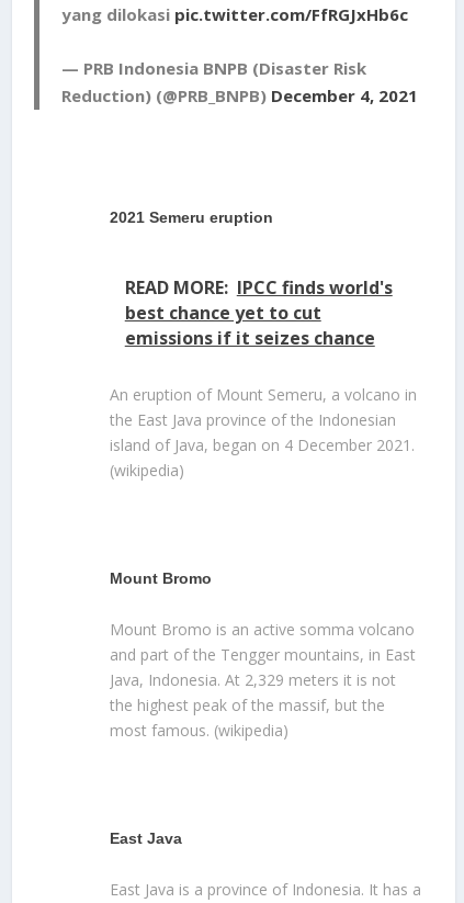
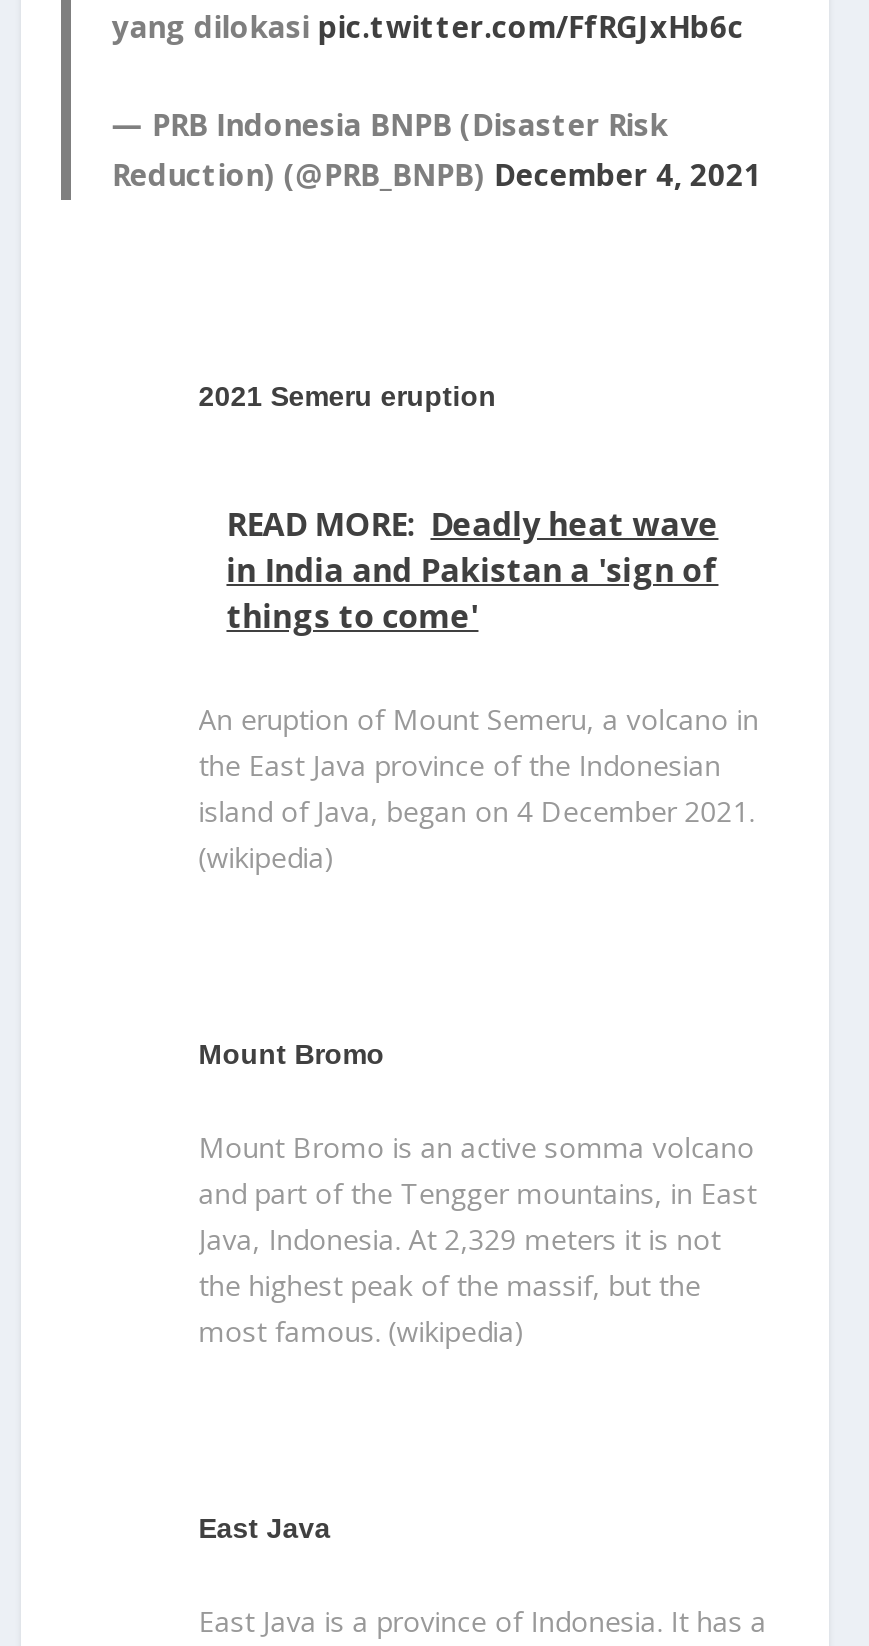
[125,275,392,350] READ MORE: IPCC finds world's | best chance yet to cut | emissions if it seizes chance -> [226,502,718,638] READ MORE: Deadly heat wave | in India and Pakistan a 'sign of | things to come'

